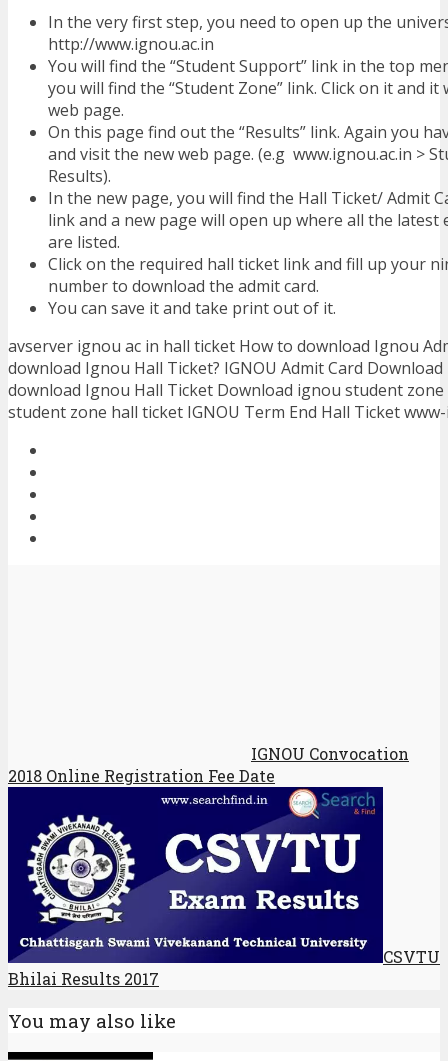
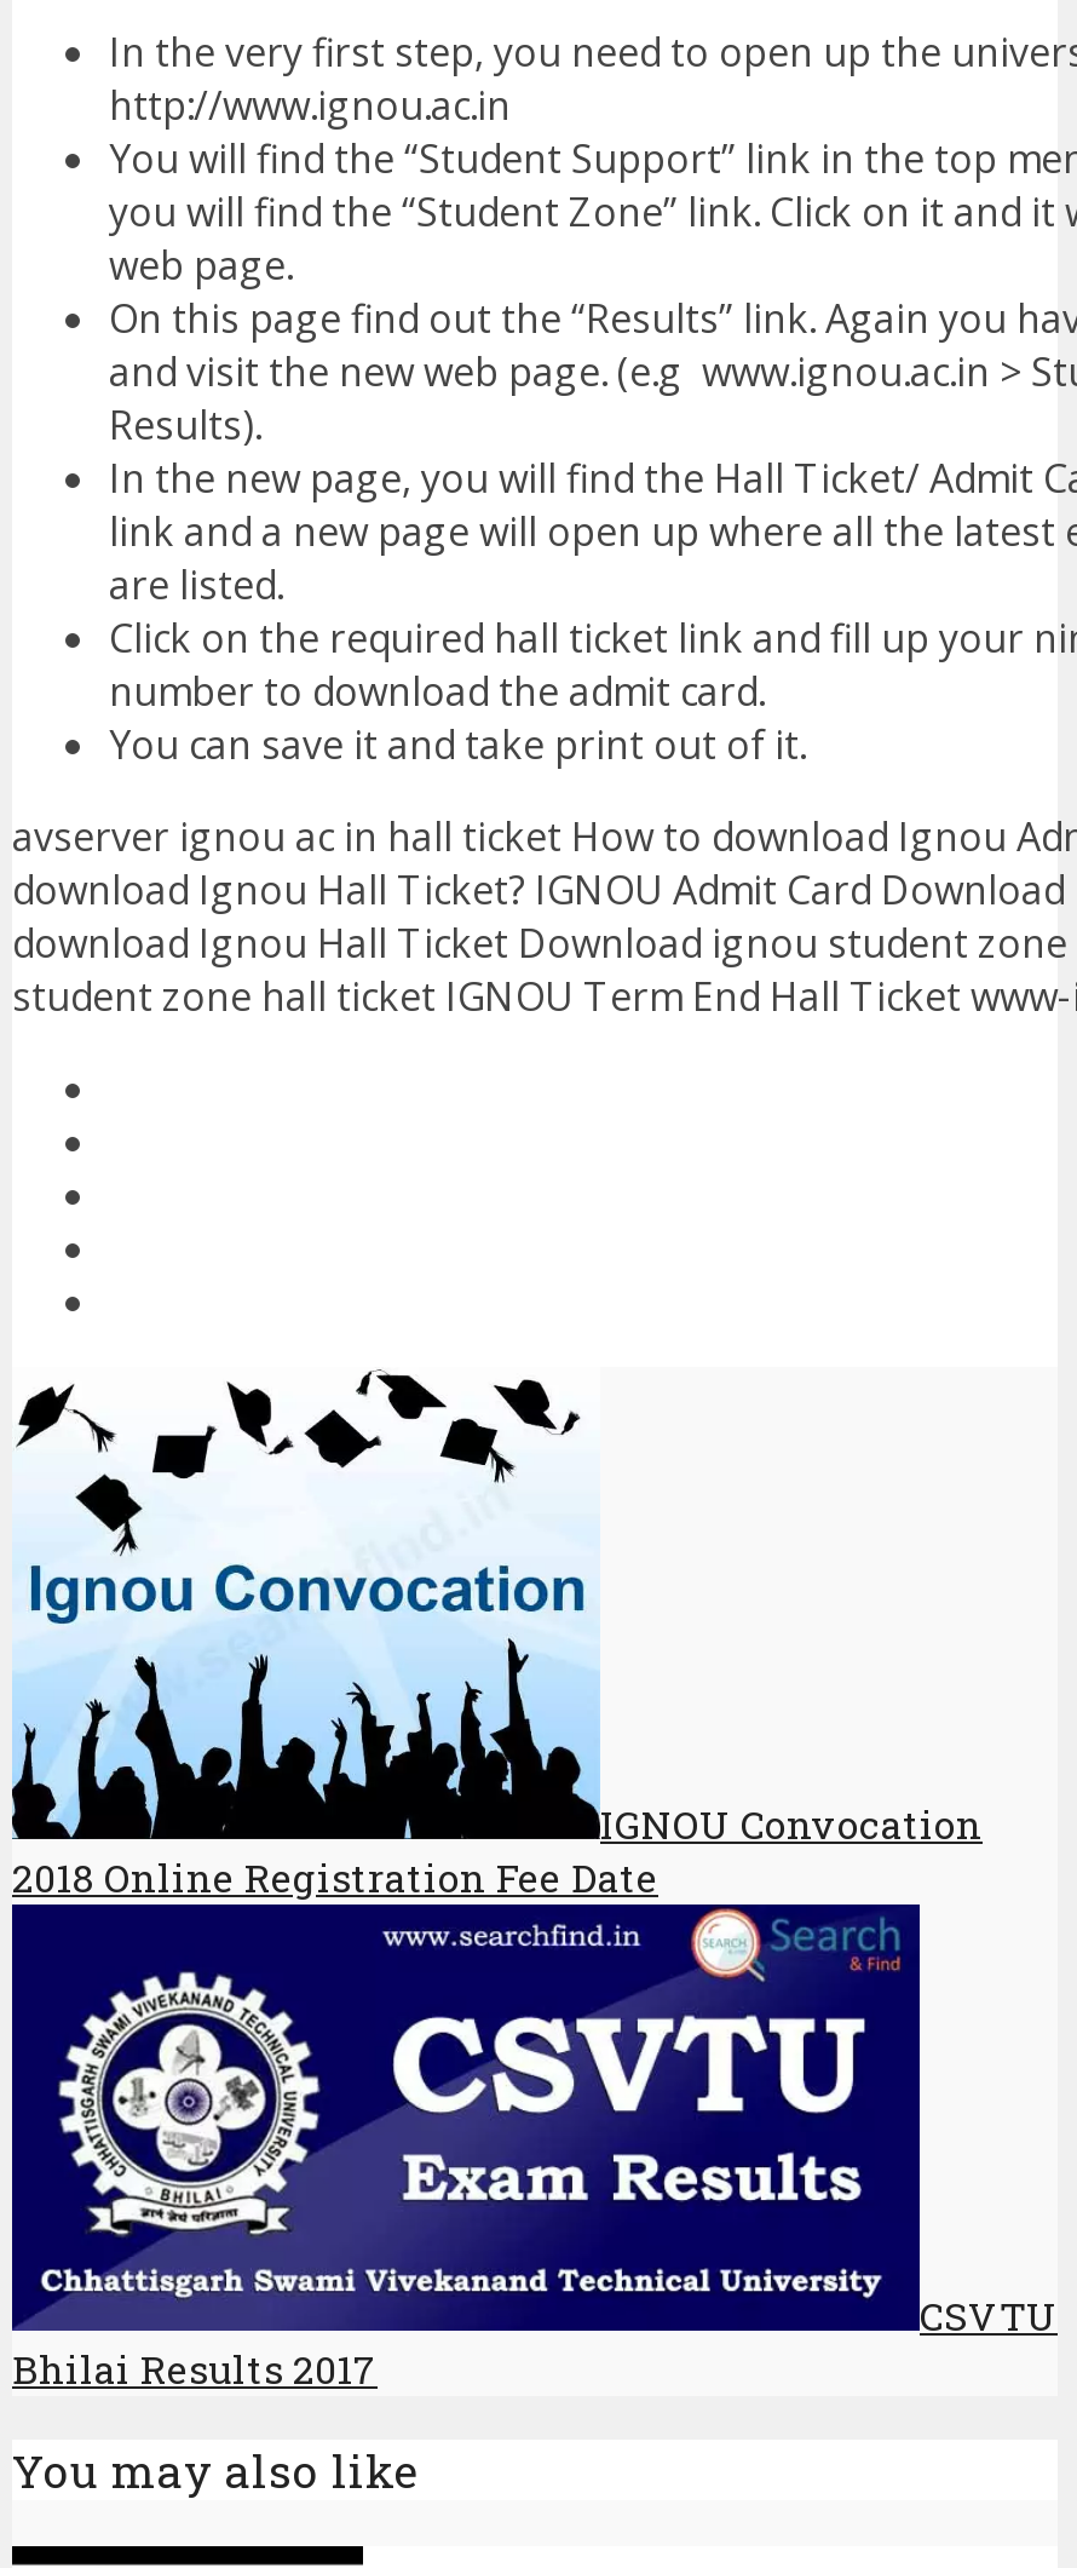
none -> [10,1369,600,1842] [image]

